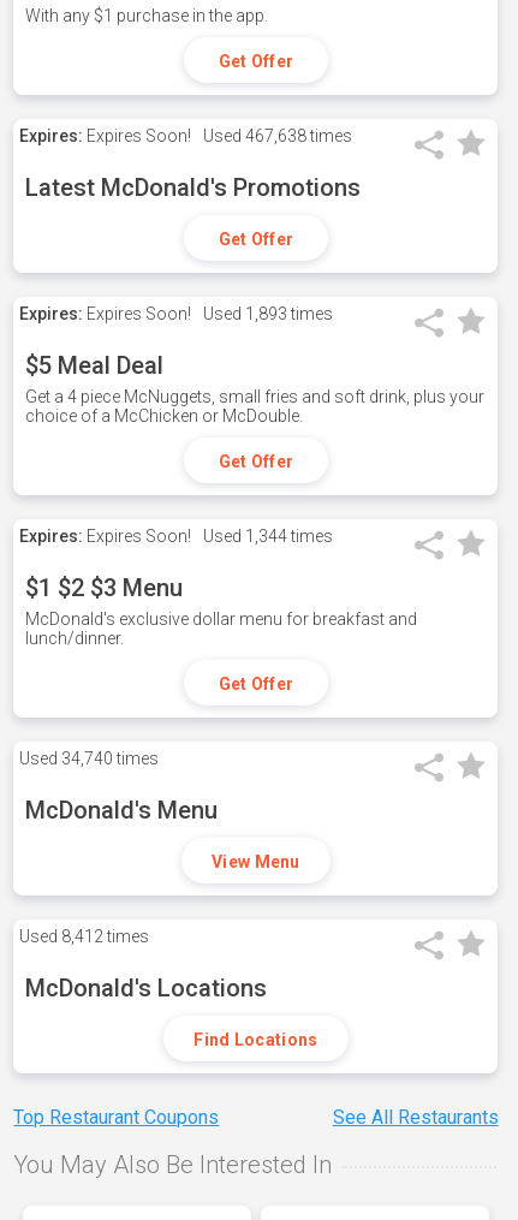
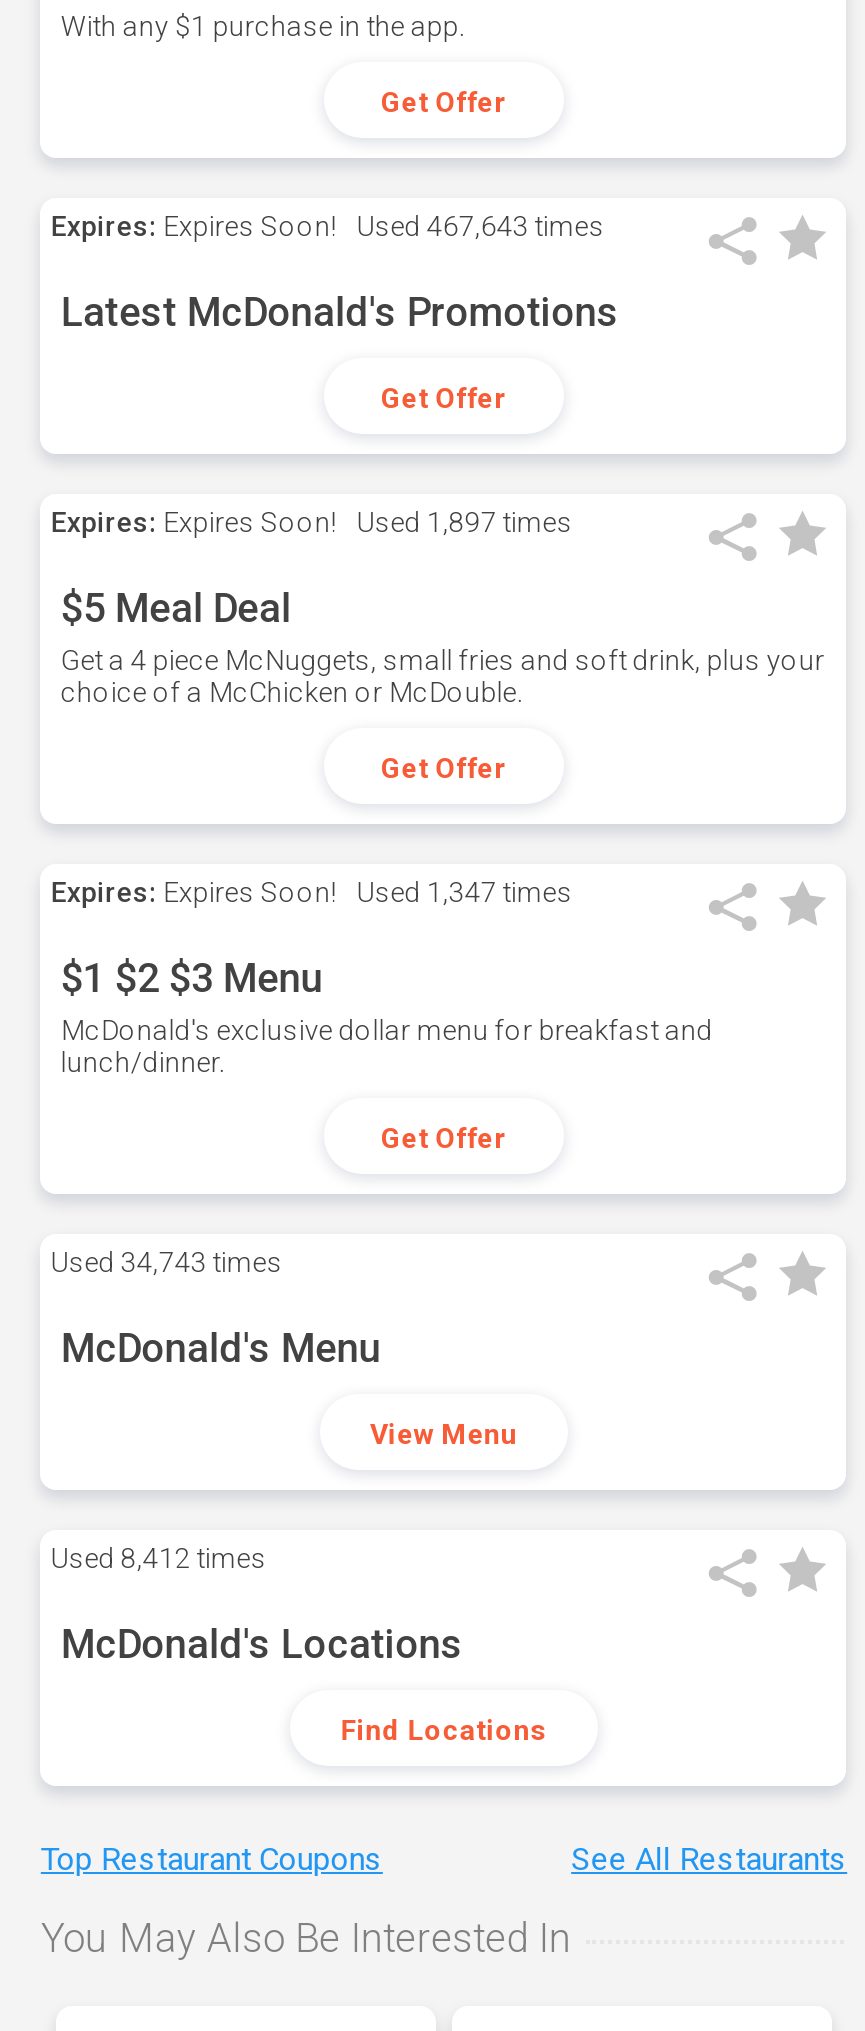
[20,126,353,145] Expires: Expires Soon! Used 467,638 times -> [51,210,605,242] Expires: Expires Soon! Used 467,643 times
[20,304,333,323] Expires: Expires Soon! Used 1,893 times -> [51,506,573,538] Expires: Expires Soon! Used 1,897 times
[20,526,333,546] Expires: Expires Soon! Used 1,344 times -> [51,876,573,908] Expires: Expires Soon! Used 1,347 times
[20,749,159,768] Used 34,740 times -> [51,1246,283,1278] Used 34,743 times

